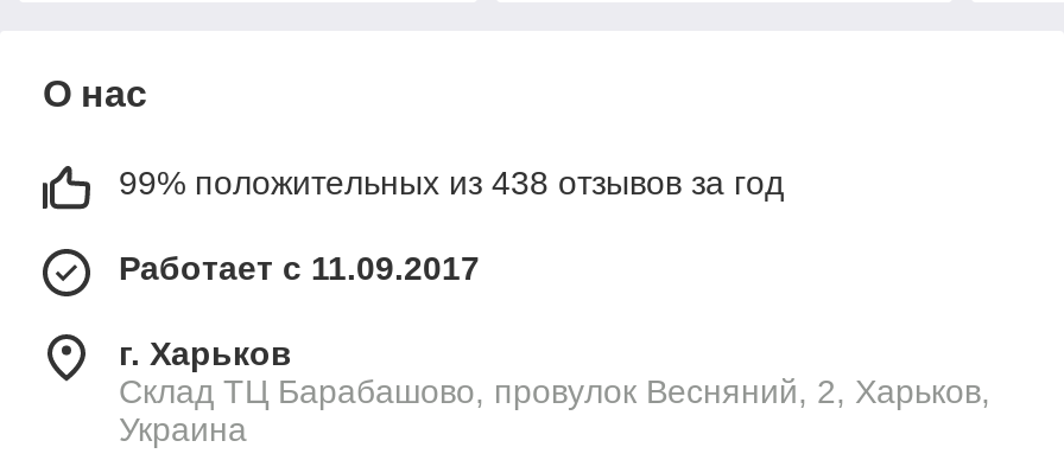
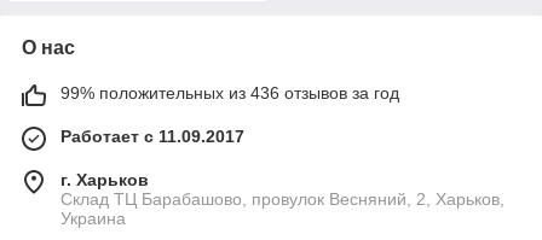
[119,163,784,201] 99% положительных из 438 отзывов за год -> [60,83,399,102] 99% положительных из 436 отзывов за год

